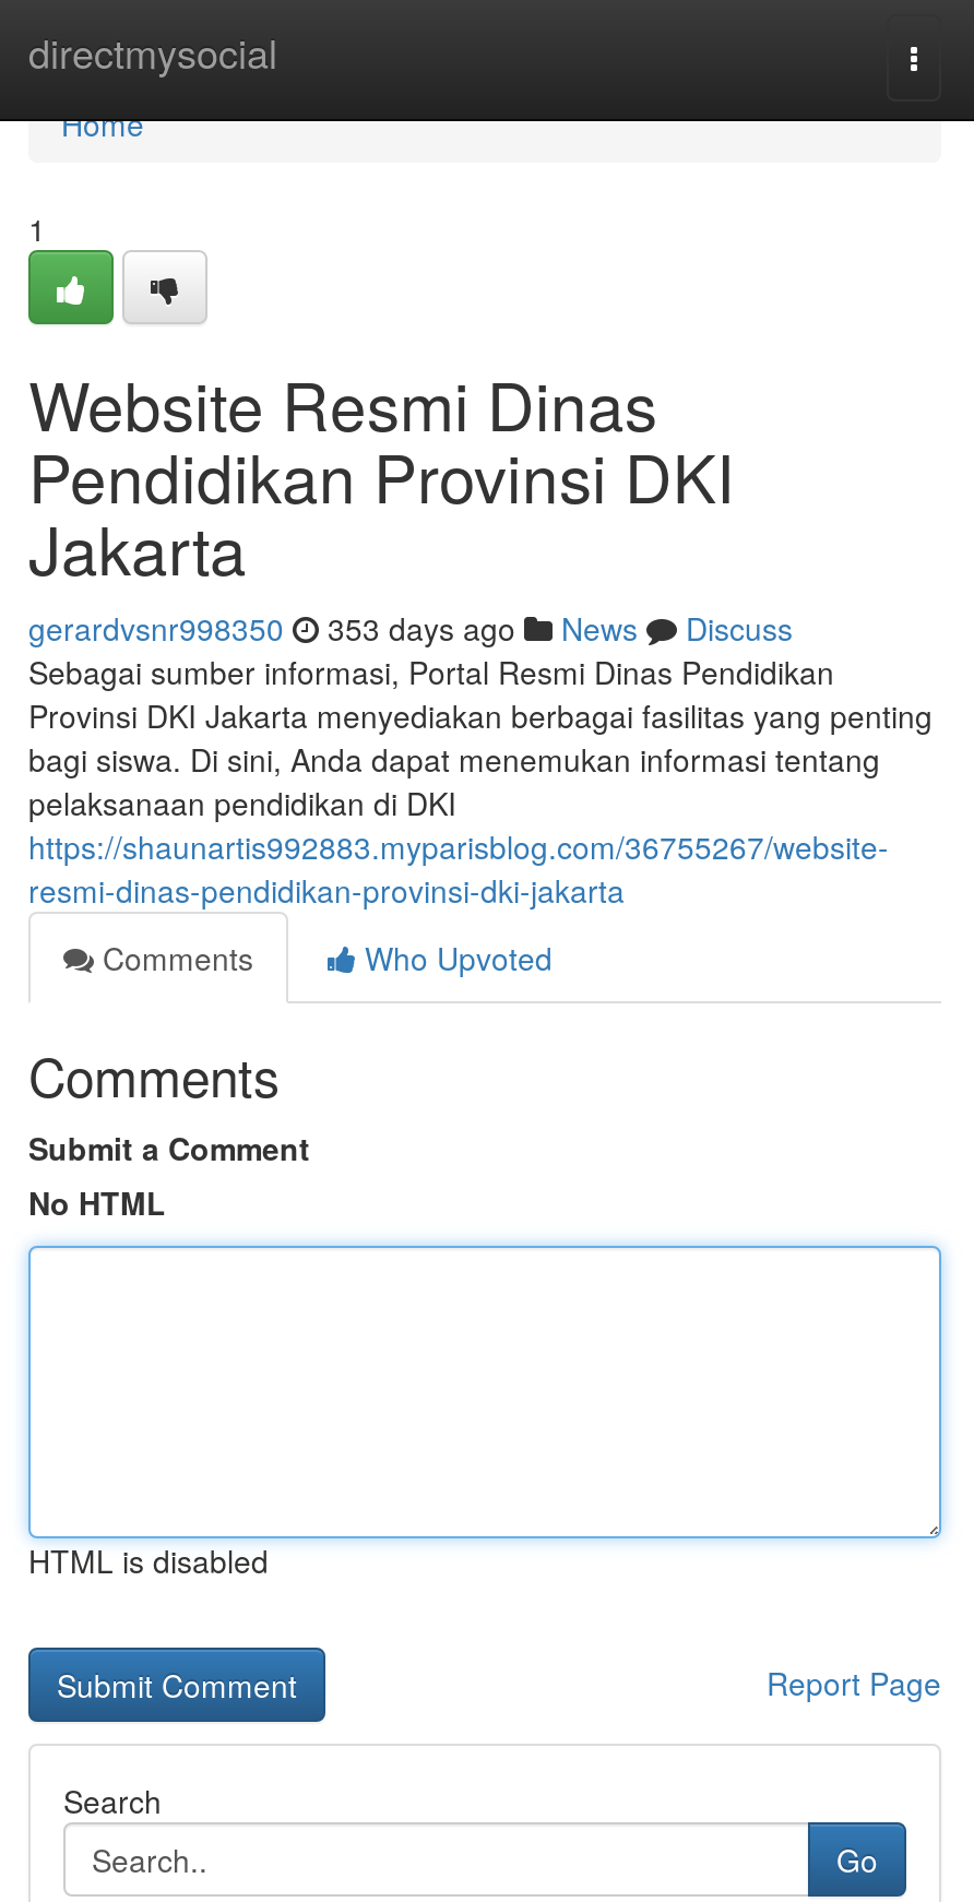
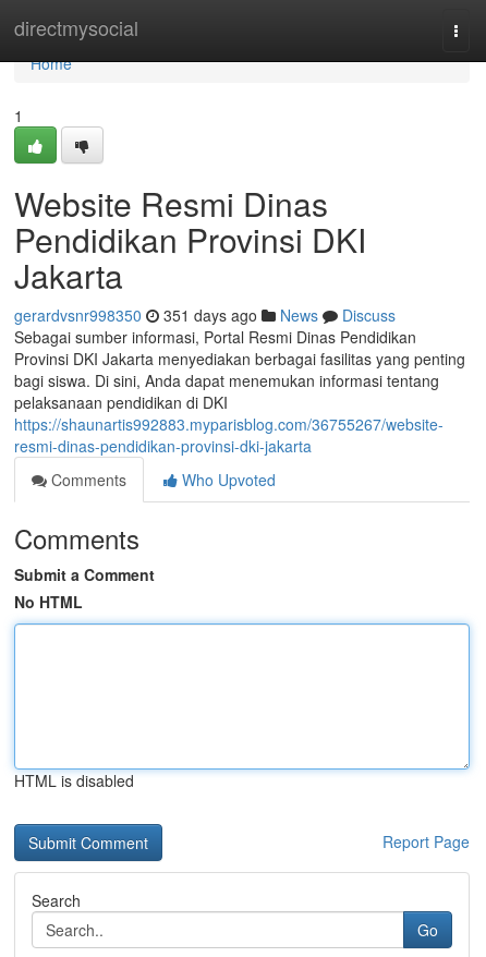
[28,606,793,650] gerardvsnr998350 353 days ago News Discuss -> [14,304,396,326] gerardvsnr998350 351 days ago News Discuss

